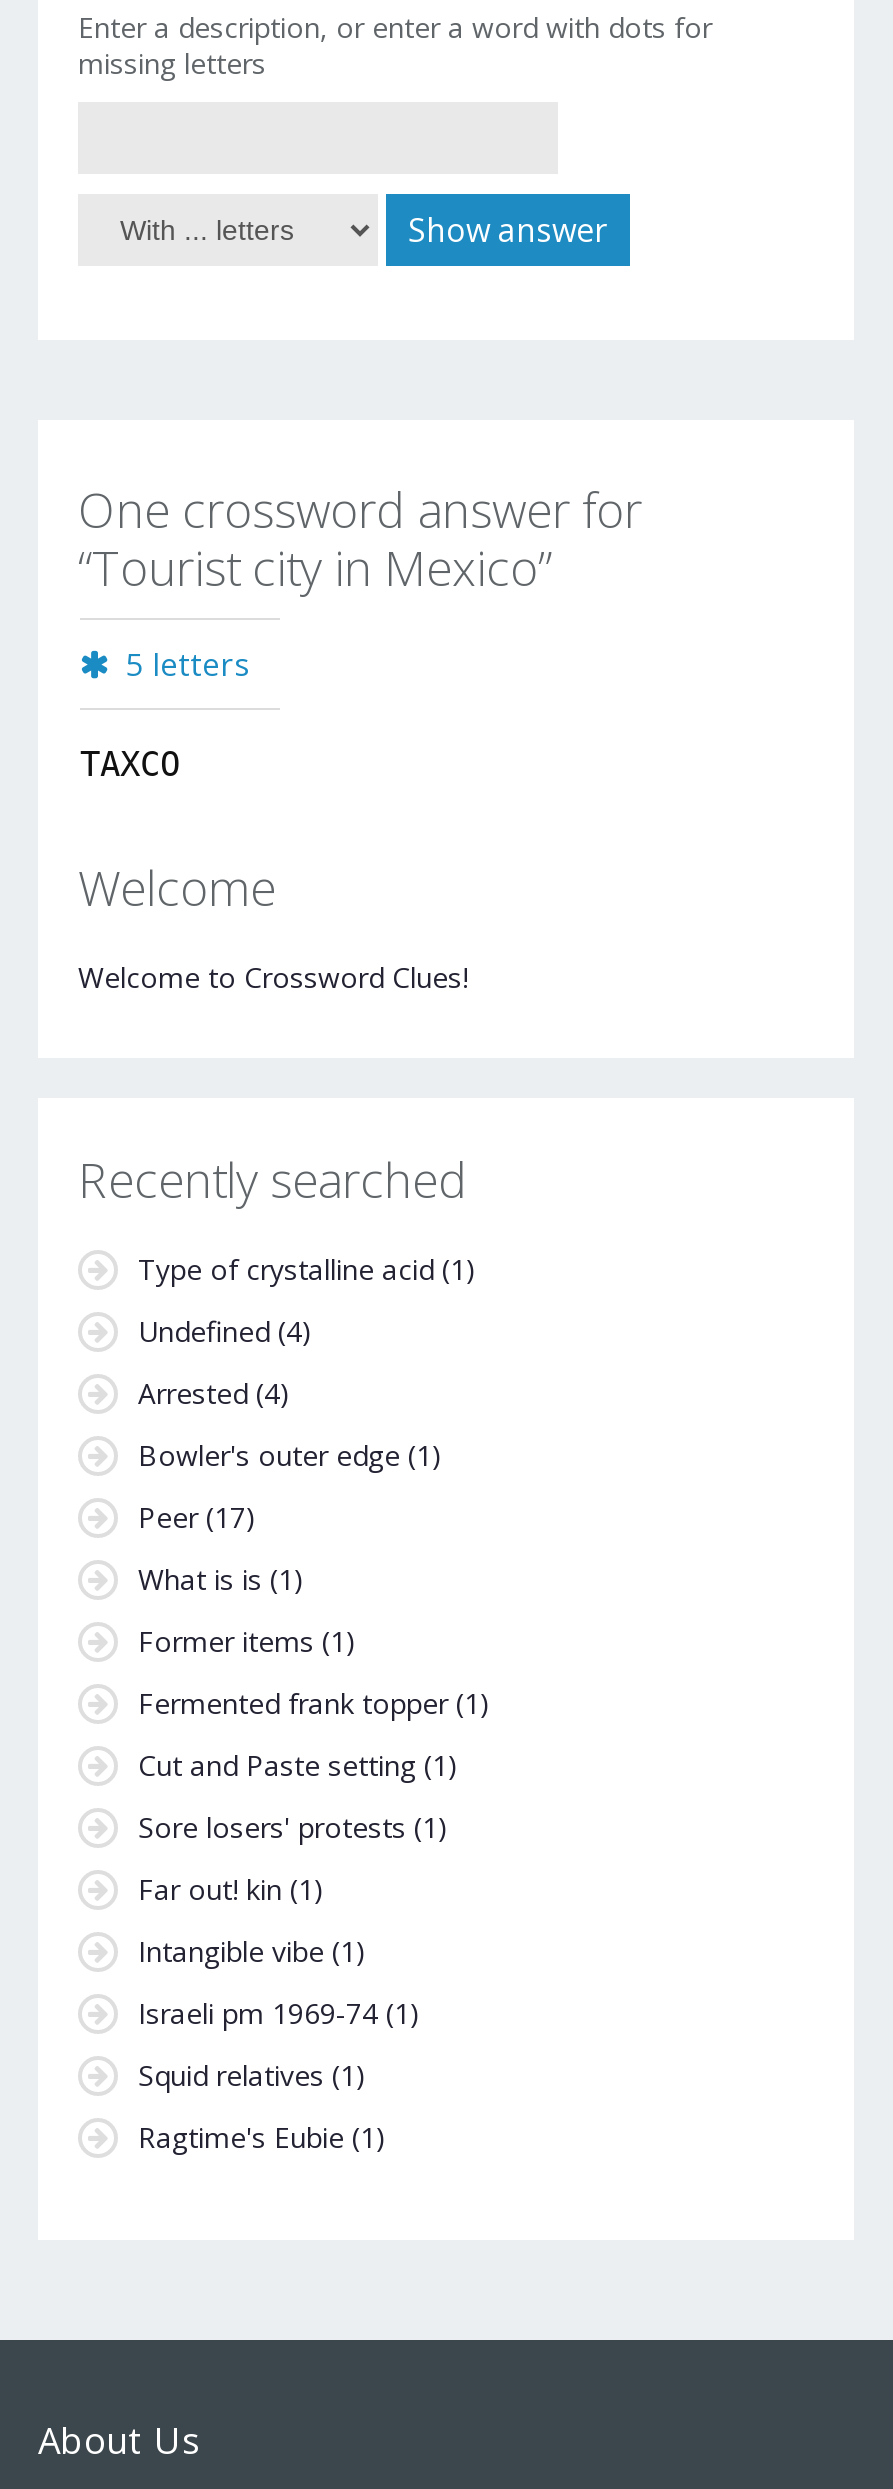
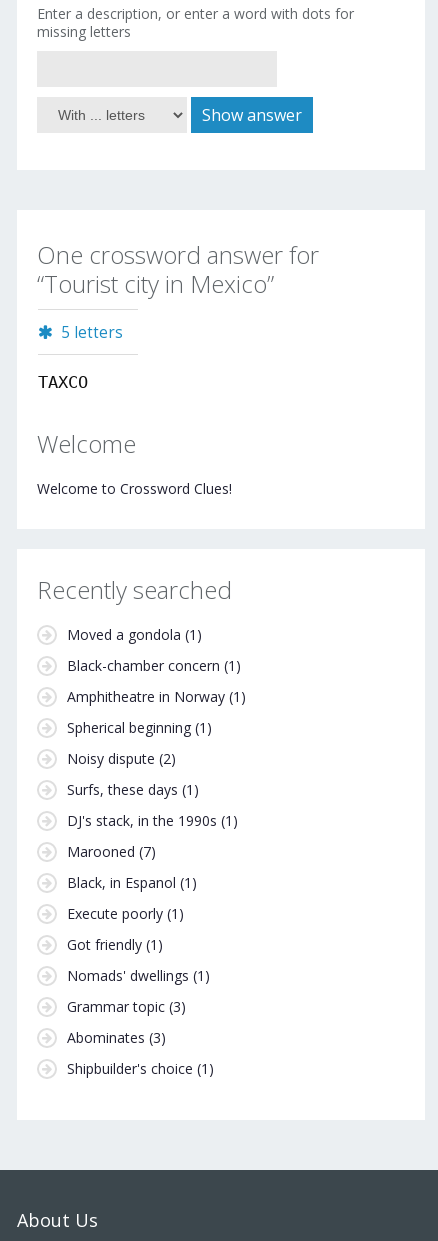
[138,1250,476,1288] Type of crystalline acid (1) -> [67,625,202,644] Moved a gondola (1)
[138,1312,312,1350] Undefined (4) -> [67,656,241,675] Black-chamber concern (1)
[138,1374,290,1412] Arrested (4) -> [67,687,246,706] Amphitheatre in Norway (1)
[138,1436,442,1474] Bowler's outer edge (1) -> [67,718,212,737] Spherical beginning (1)
[138,1498,256,1536] Peer (17) -> [67,749,176,768] Noisy dispute (2)
[138,1560,304,1598] What is is (1) -> [67,780,199,799] Surfs, these days (1)
[138,1622,356,1660] Former items (1) -> [67,811,238,830] DJ's stack, in the 1990s (1)
[138,1684,490,1722] Fermented frank topper (1) -> [67,842,156,861] Marooned (7)
[138,1746,458,1784] Cut and Paste setting (1) -> [67,873,197,892] Black, in Espanol (1)
[138,1808,448,1846] Sore losers' protests (1) -> [67,904,184,923] Execute poorly (1)
[138,1870,324,1908] Far out! kin (1) -> [67,935,163,954] Got friendly (1)
[138,1932,366,1970] Intangible vibe (1) -> [67,966,210,985] Nomads' dwellings (1)
[138,1994,420,2032] Israeli pm 1969-74 (1) -> [67,997,186,1016] Grammar topic (3)
[138,2056,366,2094] Squid relatives (1) -> [67,1028,166,1047] Abominates (3)
[138,2118,386,2156] Ragtime's Eubie (1) -> [67,1059,214,1078] Shipbuilder's choice (1)

